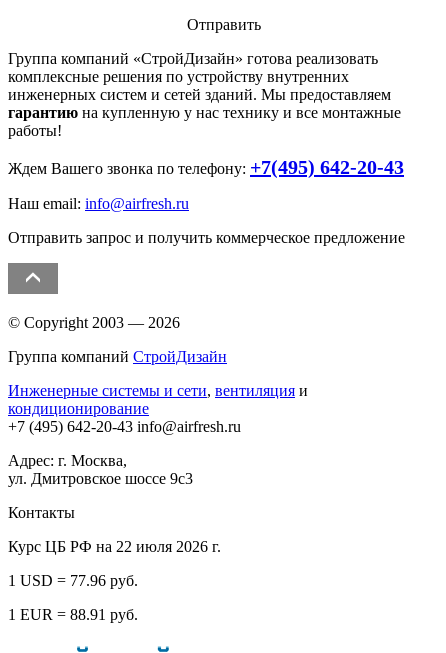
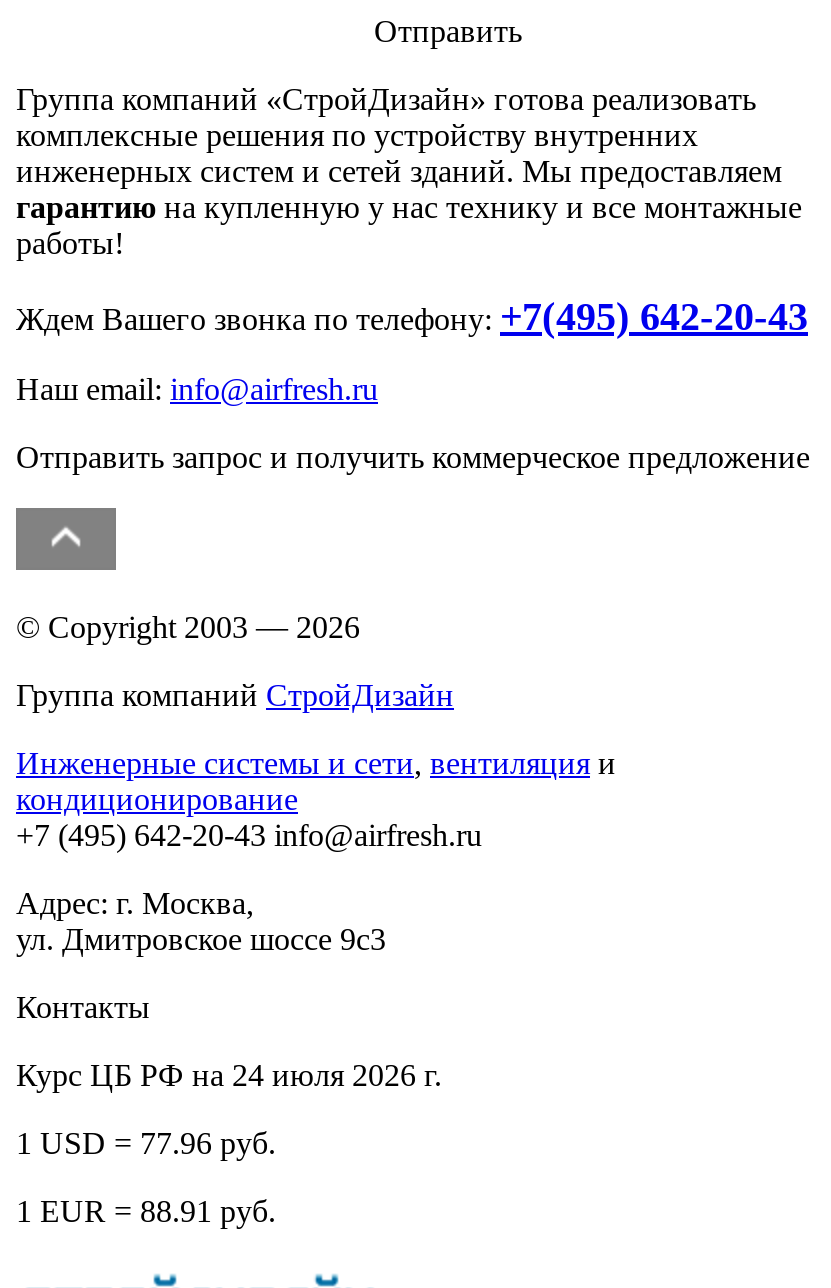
[8,538,221,555] Курс ЦБ РФ на 22 июля 2026 г. -> [16,1057,442,1091] Курс ЦБ РФ на 24 июля 2026 г.

